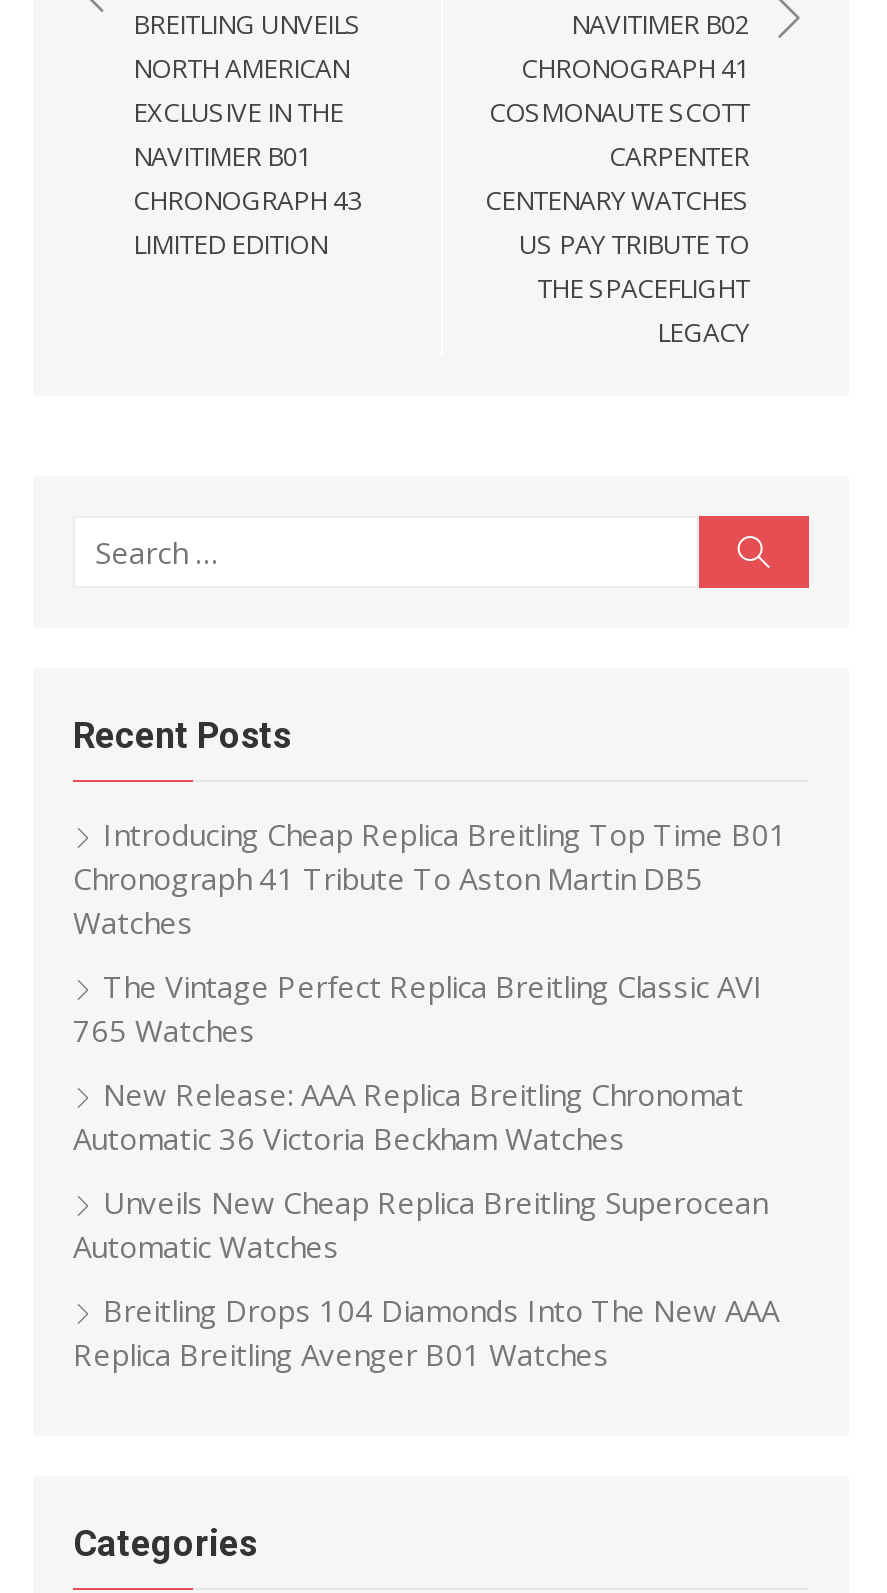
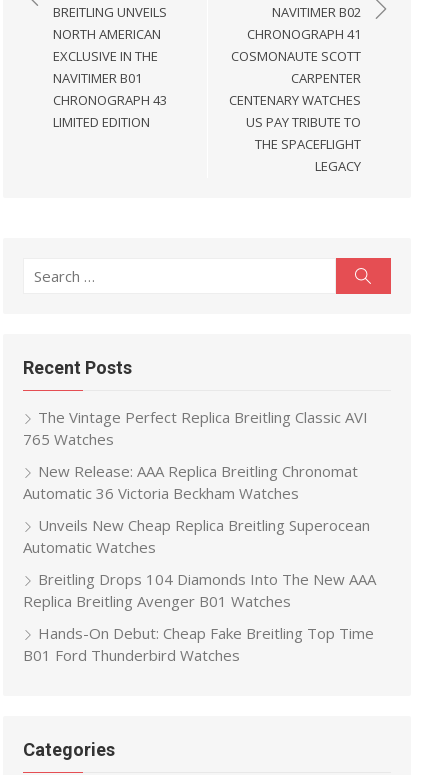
[73,814,787,942] Introducing Cheap Replica Breitling Top Time B01 | Chronograph 41 Tribute To Aston Martin DB5 | Watches -> none
moved [73,966,779,1374] -> [23,407,376,611]: The Vintage Perfect Replica Breitling Classic AVI | 765 Watches | New Release: AAA Replica Breitling Chronomat | Automatic 36 Victoria Beckham Watches | Unveils New Cheap Replica Breitling Superocean | Automatic Watches | Breitling Drops 104 Diamonds Into The New AAA | Replica Breitling Avenger B01 Watches
none -> [23,623,374,665] Hands-On Debut: Cheap Fake Breitling Top Time | B01 Ford Thunderbird Watches

